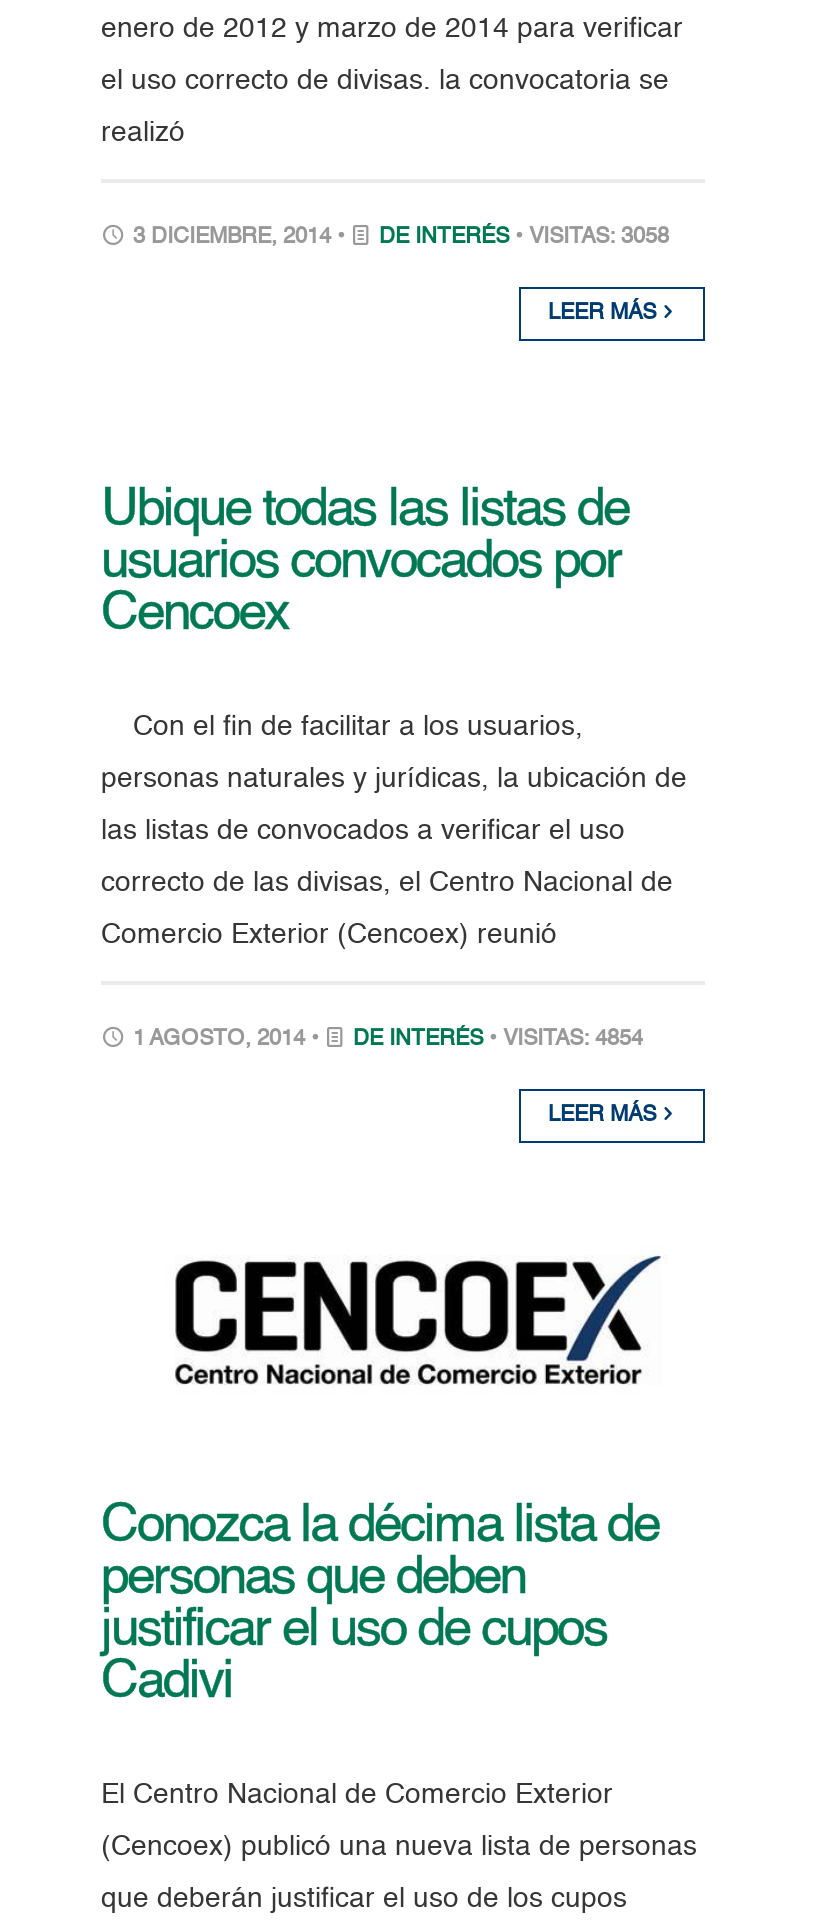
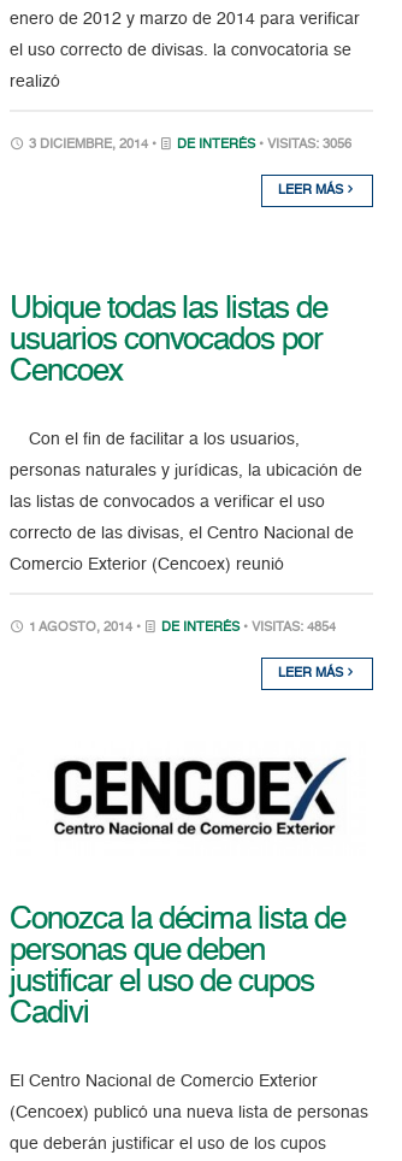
[379,227,669,249] DE INTERÉS • VISITAS: 3058 -> [177,138,351,151] DE INTERÉS • VISITAS: 3056

